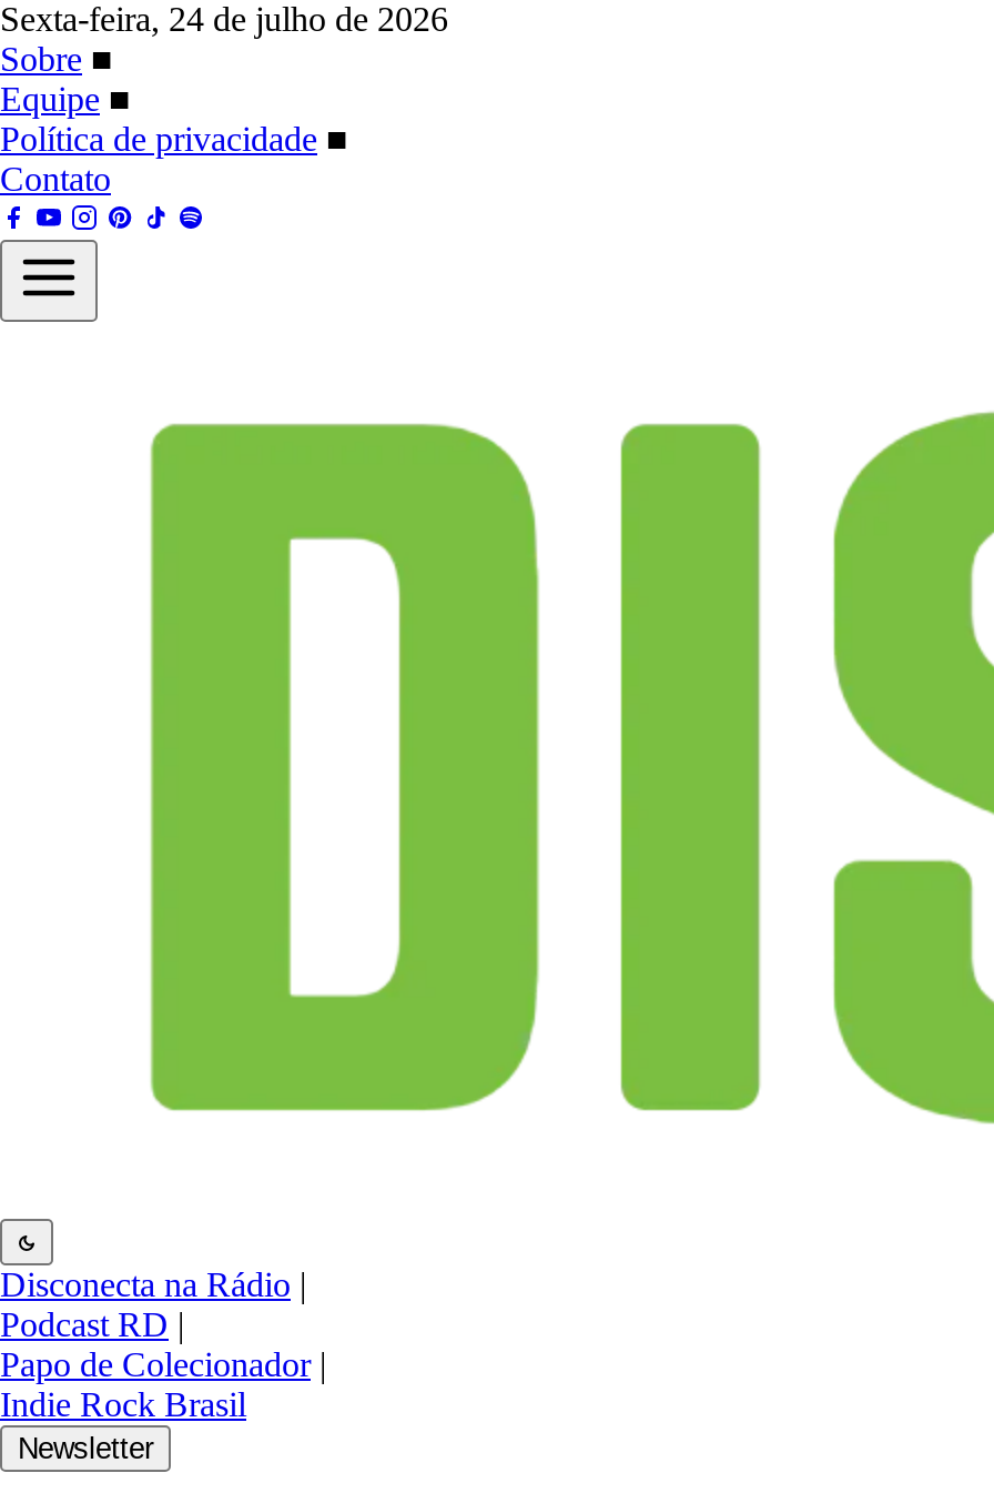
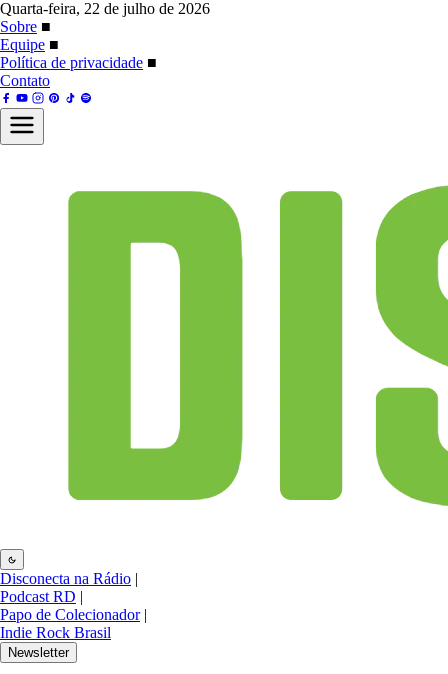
[0,0,448,38] Sexta-feira, 24 de julho de 2026 -> [0,0,210,17] Quarta-feira, 22 de julho de 2026

